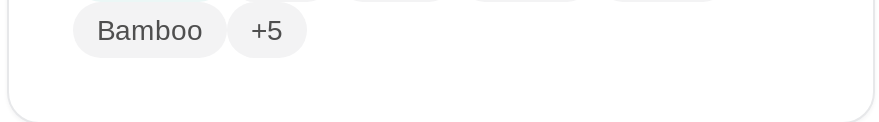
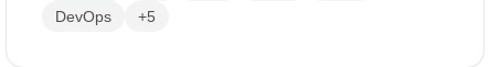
[97,14,203,46] Bamboo -> [55,8,111,25] DevOps

